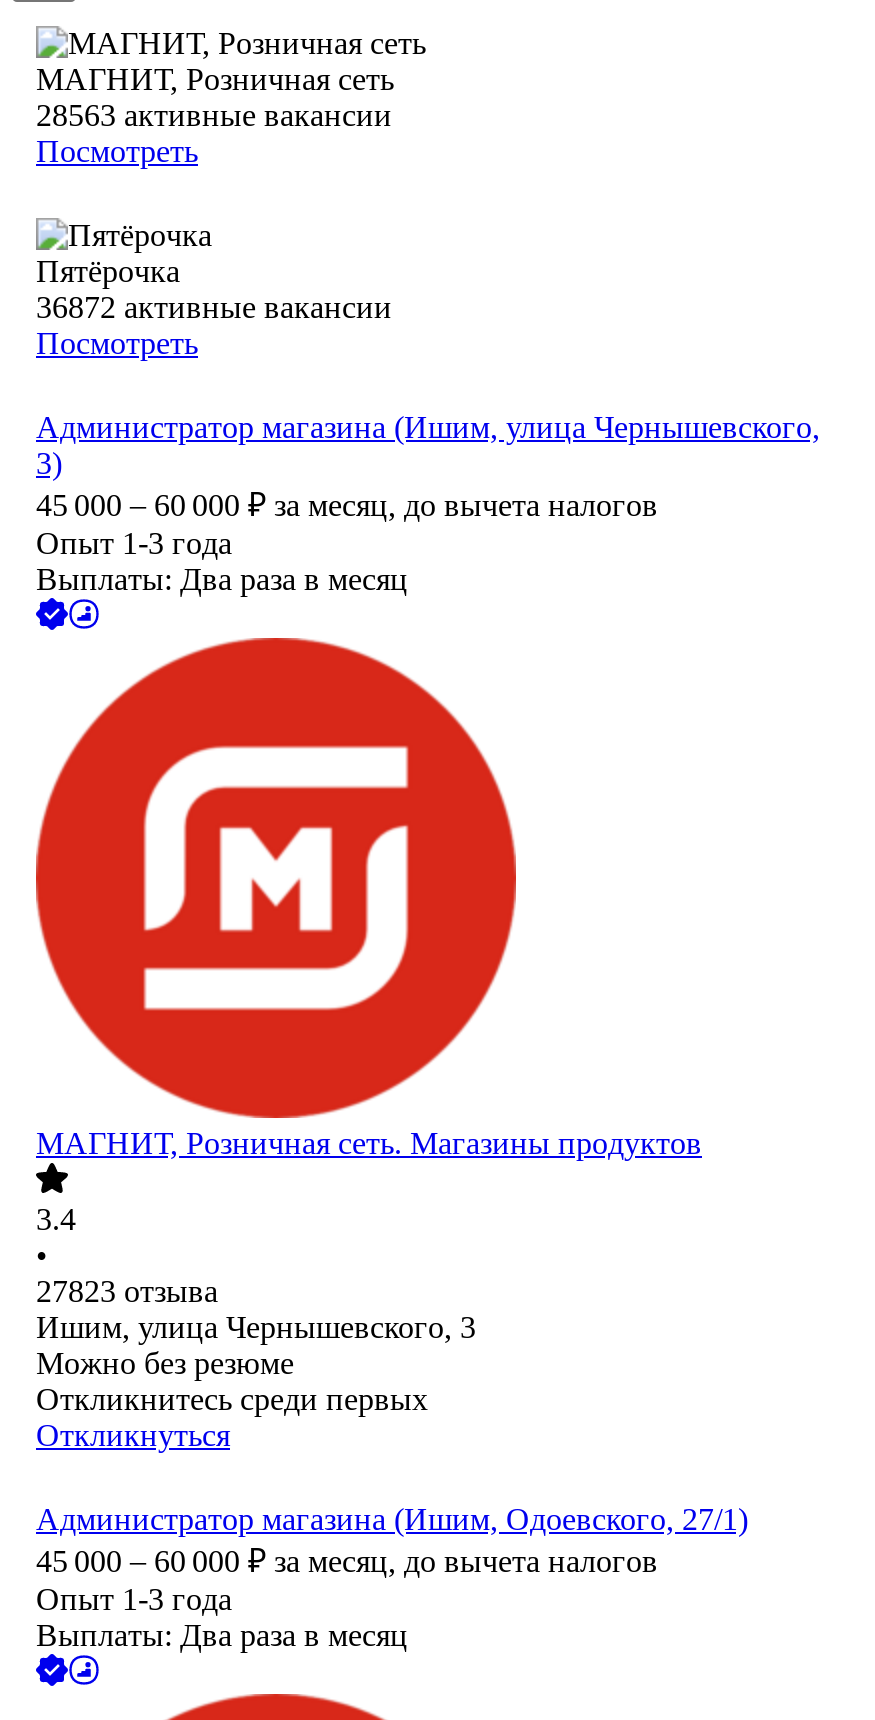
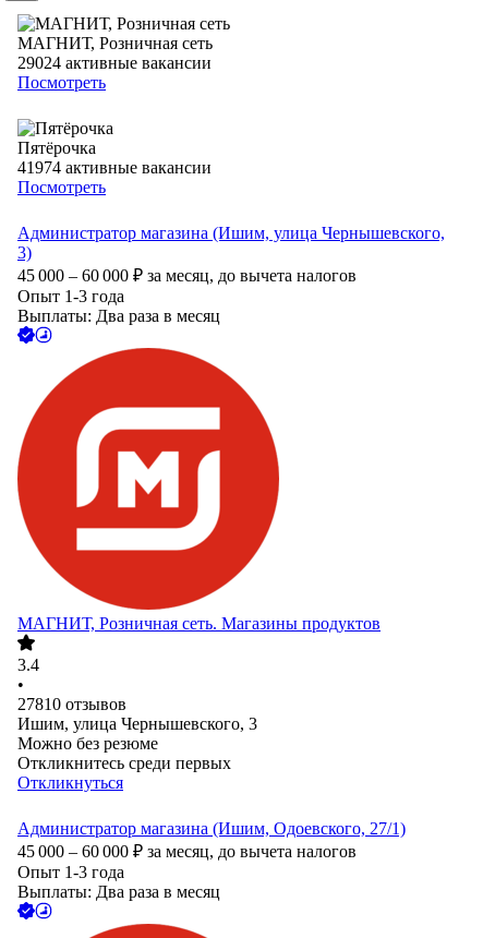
[36,99,392,133] 28563 активные вакансии -> [17,54,212,72] 29024 активные вакансии
[36,291,392,325] 36872 активные вакансии -> [17,158,212,177] 41974 активные вакансии
[36,1275,218,1309] 27823 отзыва -> [17,695,126,714] 27810 отзывов

